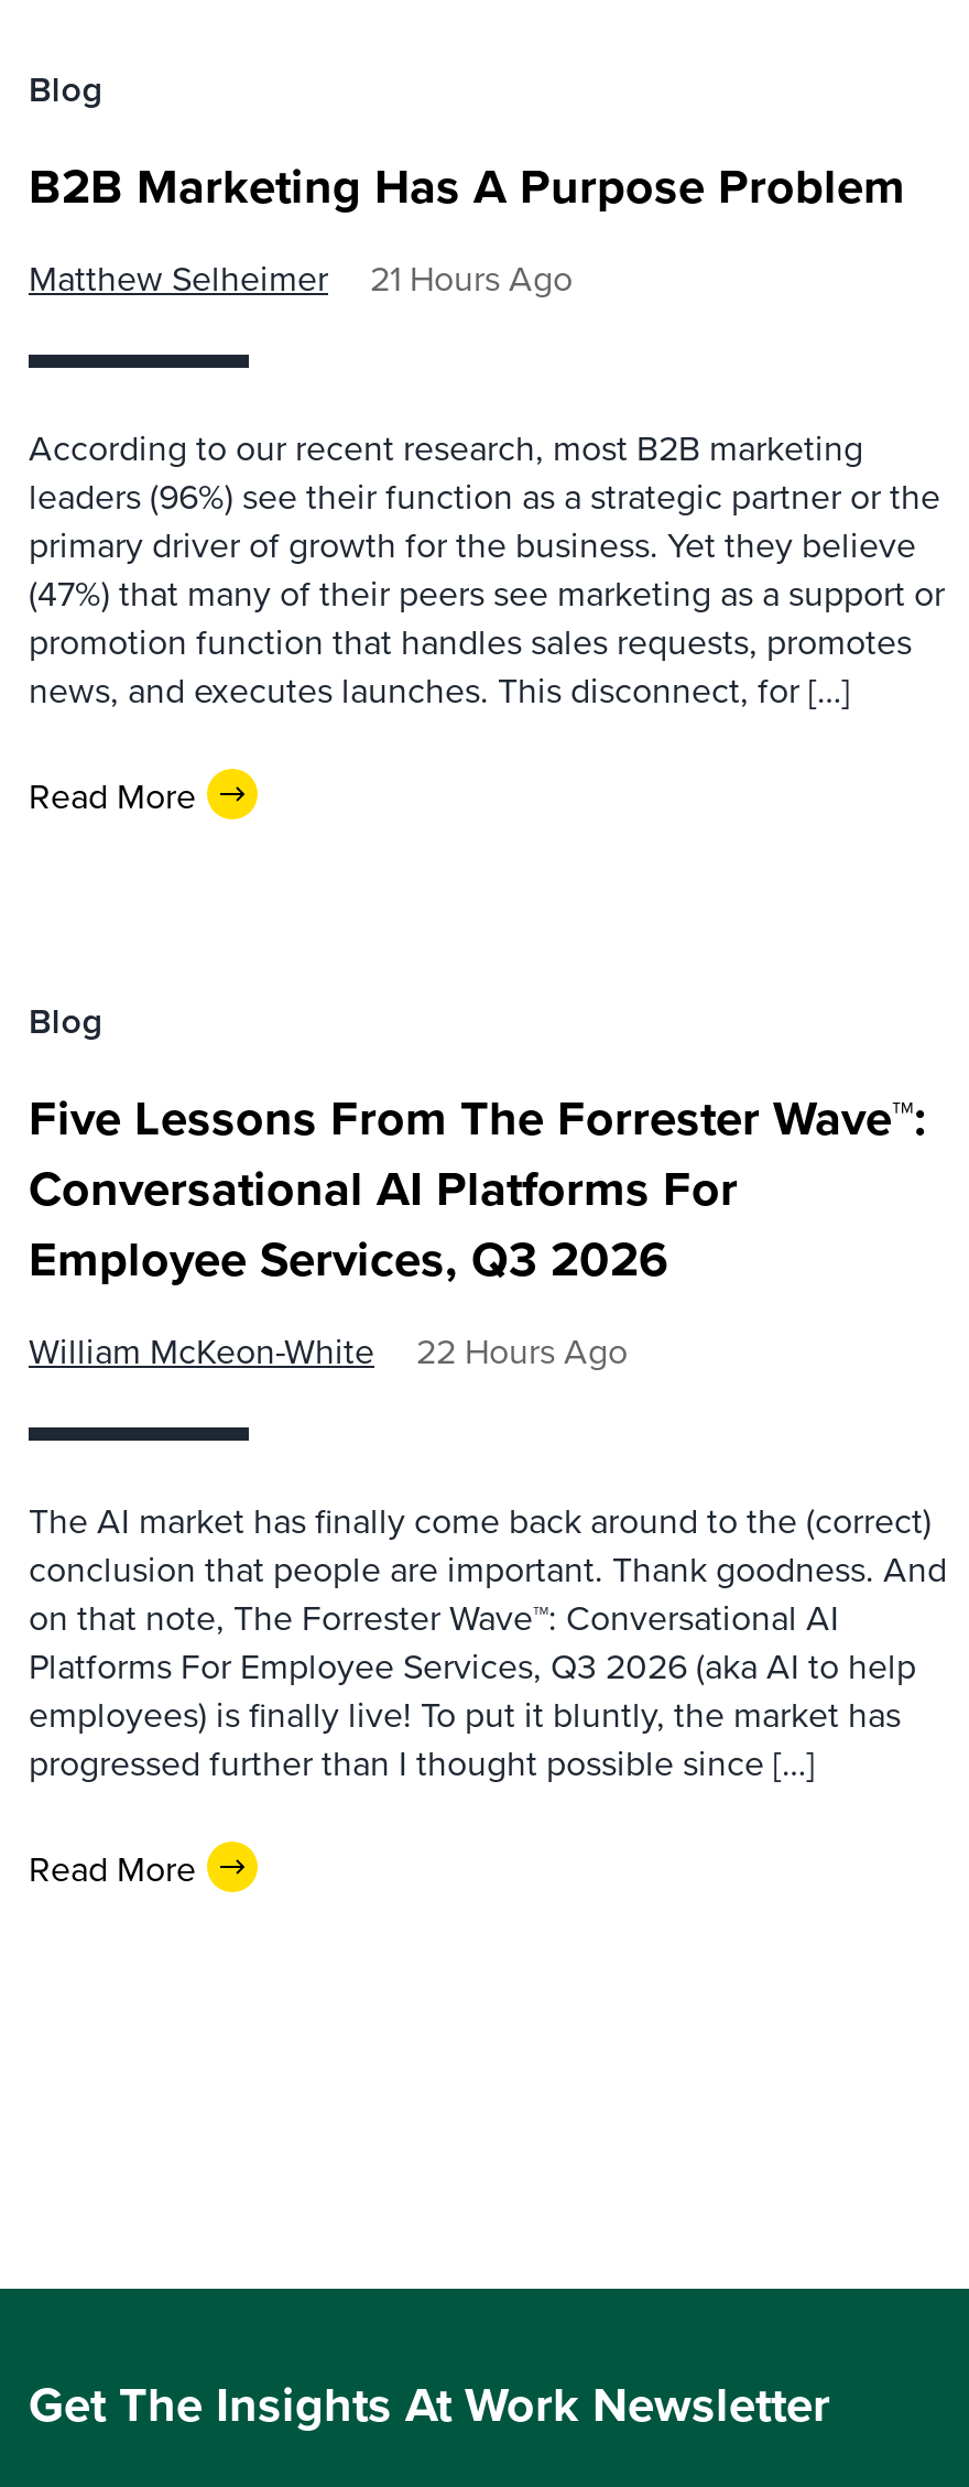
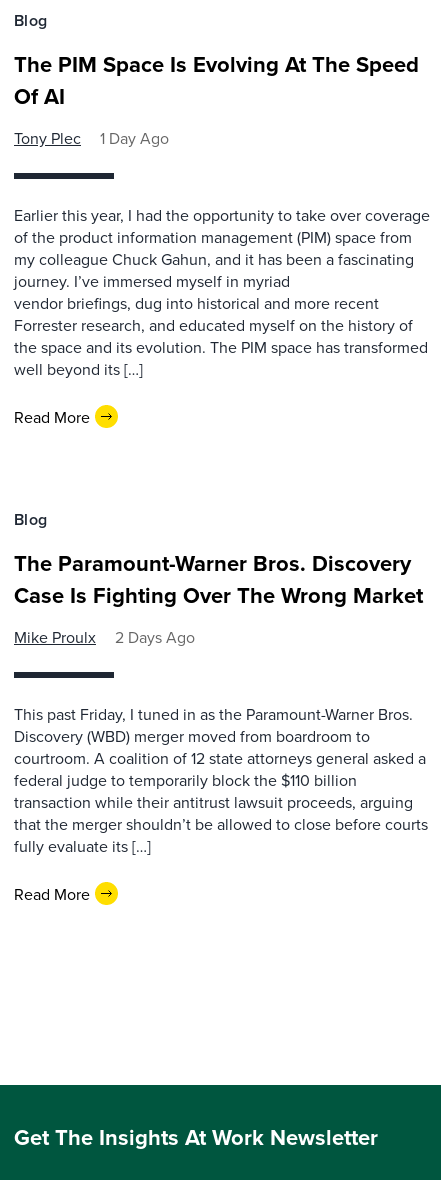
[29,150,905,220] B2B Marketing Has A Purpose Problem -> [14,48,419,112] The PIM Space Is Evolving At The Speed | Of AI
[29,253,573,302] Matthew Selheimer | 21 Hours Ago -> [14,127,169,149] Tony Plec | 1 Day Ago
[29,423,945,714] According to our recent research, most B2B marketing | leaders (96%) see their function as a strategic partner or the | primary driver of growth for the business. Yet they believe | (47%) that many of their peers see marketing as a support or | promotion function that handles sales requests, promotes | news, and executes launches. This disconnect, for […] -> [14,204,430,380] Earlier this year, I had the opportunity to take over coverage | of the product information management (PIM) space from | my colleague Chuck Gahun, and it has been a fascinating | journey. I’ve immersed myself in myriad | vendor briefings, dug into historical and more recent | Forrester research, and educated myself on the history of | the space and its evolution. The PIM space has transformed | well beyond its […]
[29,1082,927,1293] Five Lessons From The Forrester Wave™: | Conversational AI Platforms For | Employee Services, Q3 2026 -> [14,547,423,611] The Paramount-Warner Bros. Discovery | Case Is Fighting Over The Wrong Market
[29,1326,628,1375] William McKeon-White | 22 Hours Ago -> [14,626,195,648] Mike Proulx | 2 Days Ago
[29,1496,947,1786] The AI market has finally come back around to the (correct) | conclusion that people are important. Thank goodness. And | on that note, The Forrester Wave™: Conversational AI | Platforms For Employee Services, Q3 2026 (aka AI to help | employees) is finally live! To put it bluntly, the market has | progressed further than I thought possible since […] -> [14,703,428,857] This past Friday, I tuned in as the Paramount-Warner Bros. | Discovery (WBD) merger moved from boardroom to | courtroom. A coalition of 12 state attorneys general asked a | federal judge to temporarily block the $110 billion | transaction while their antitrust lawsuit proceeds, arguing | that the merger shouldn’t be allowed to close before courts | fully evaluate its […]

